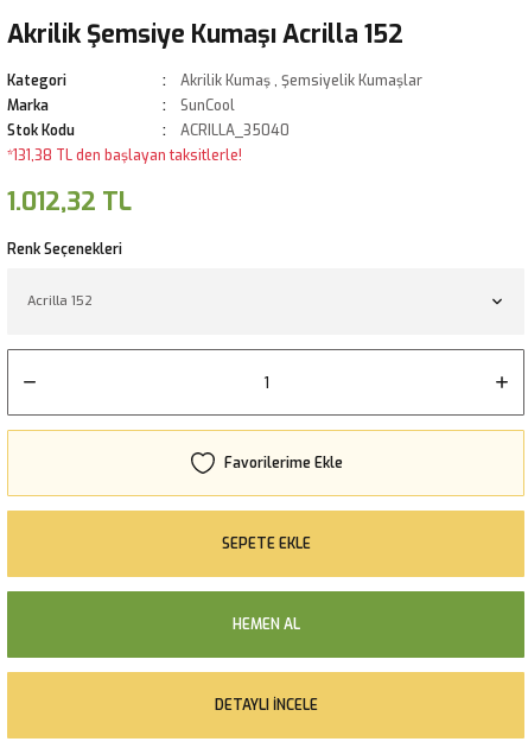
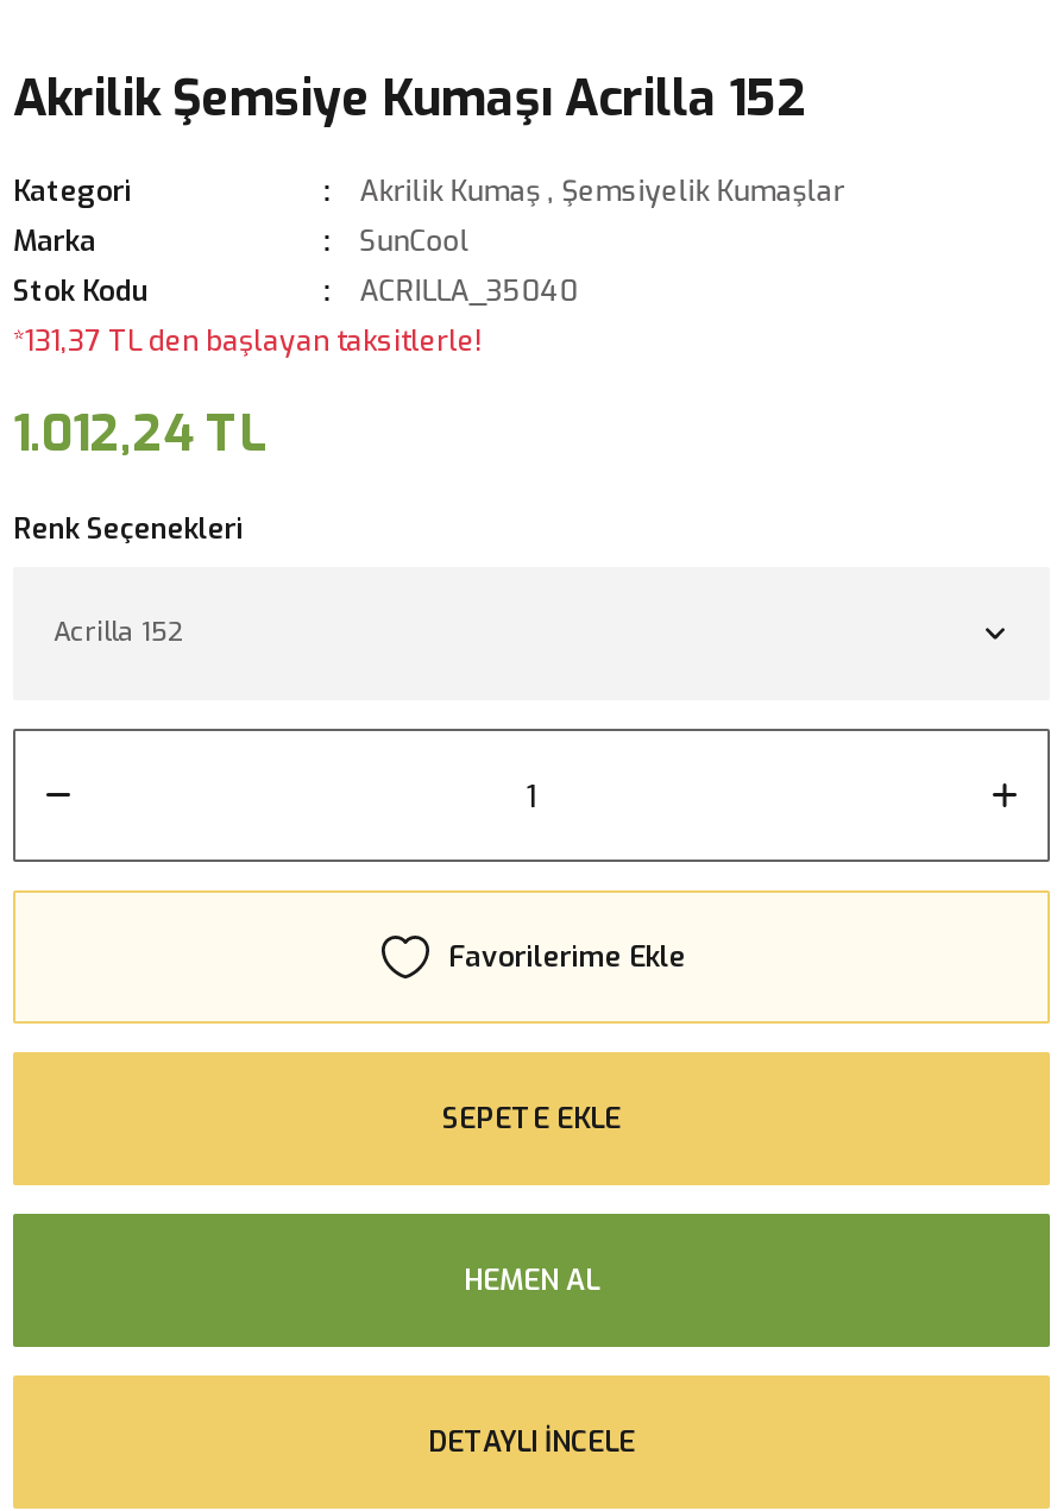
[7,146,242,165] *131,38 TL den başlayan taksitlerle! -> [13,322,482,360] *131,37 TL den başlayan taksitlerle!
[7,185,132,218] 1.012,32 TL -> [13,401,265,467] 1.012,24 TL

